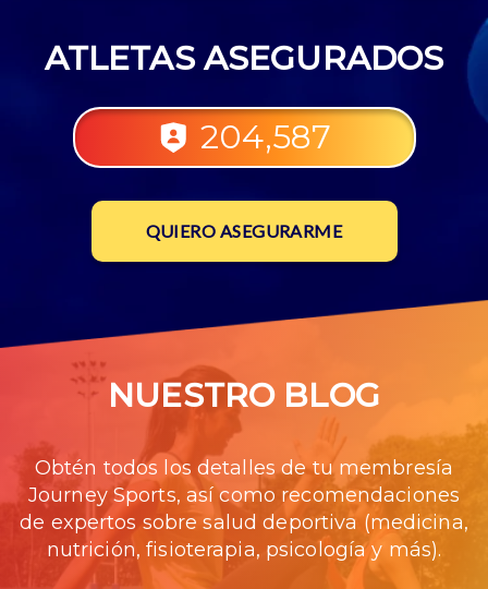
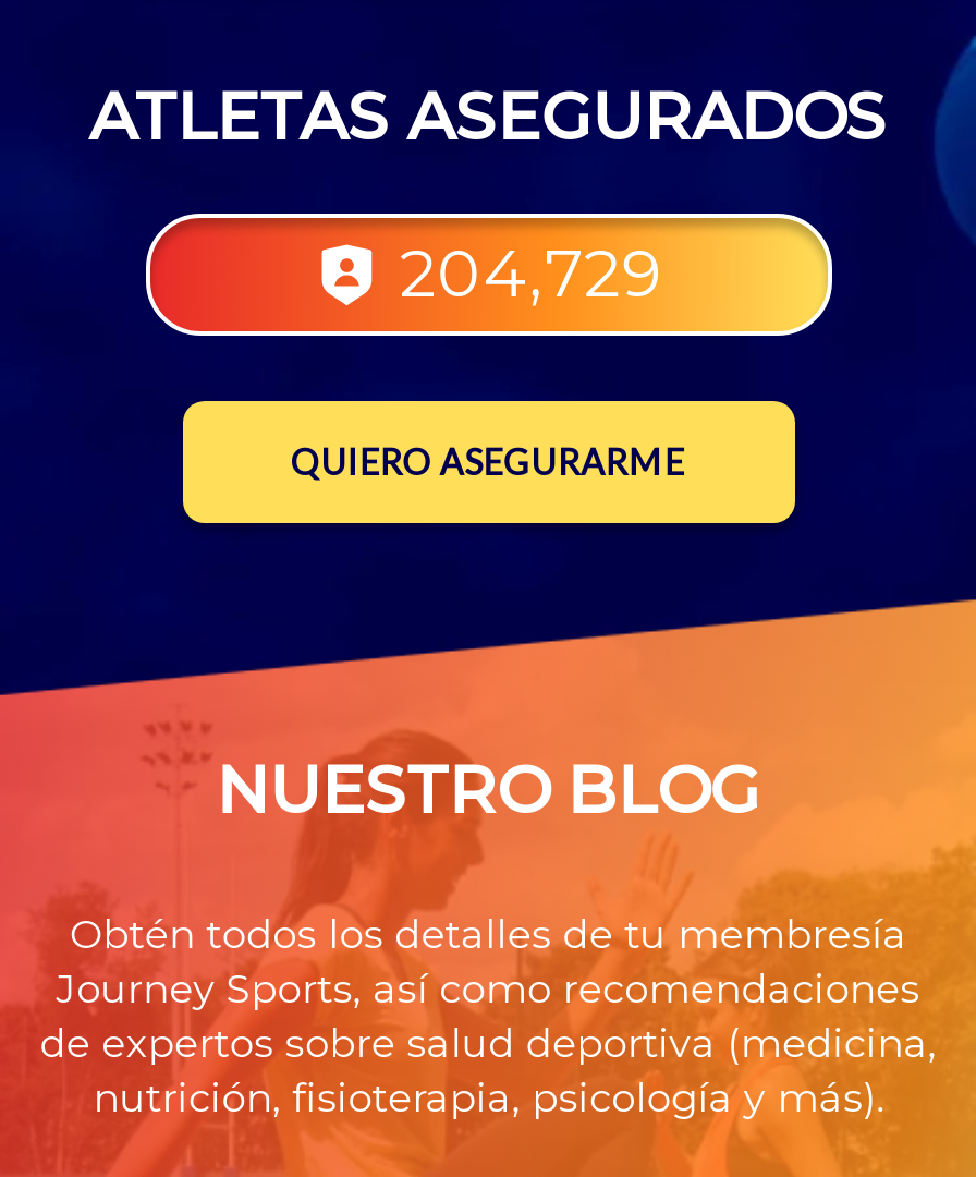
[200,117,332,157] 204,587 -> [400,234,663,314] 204,729

